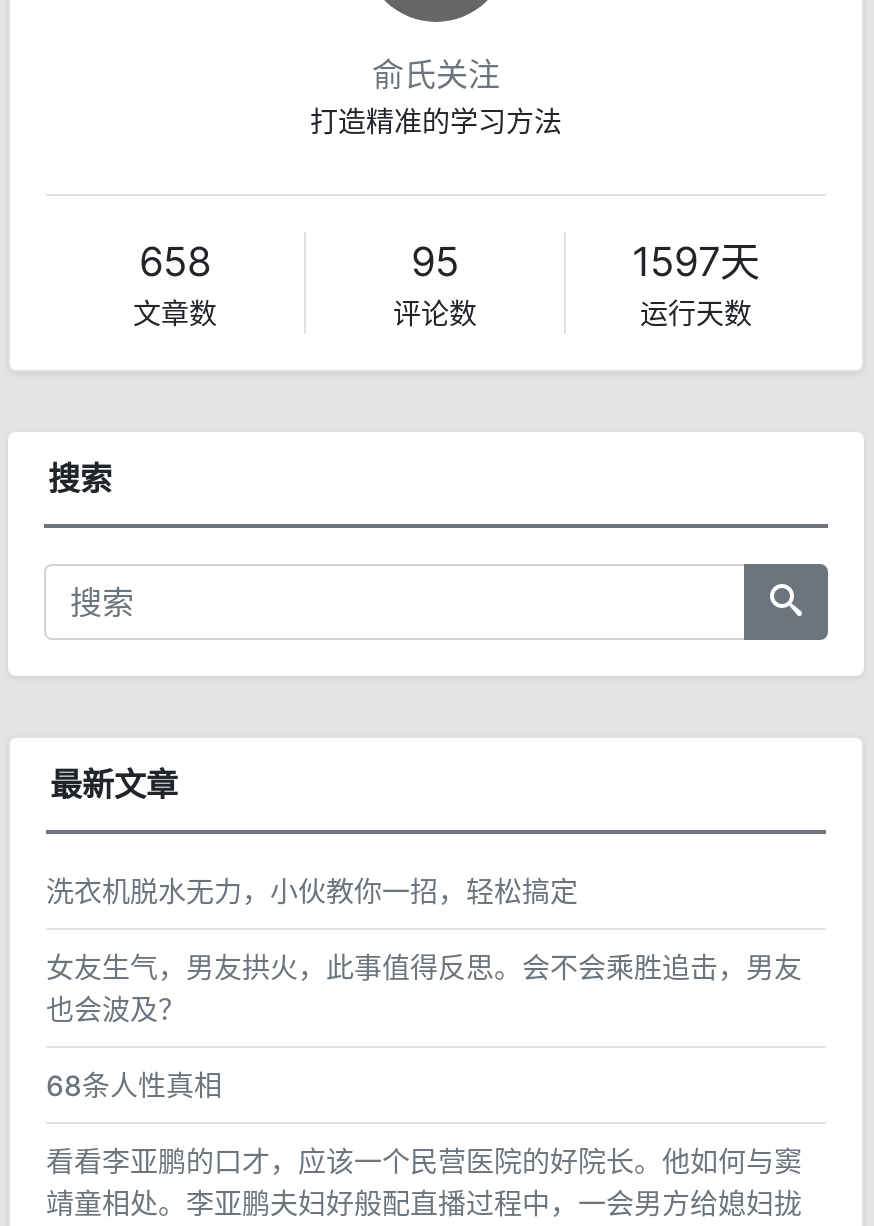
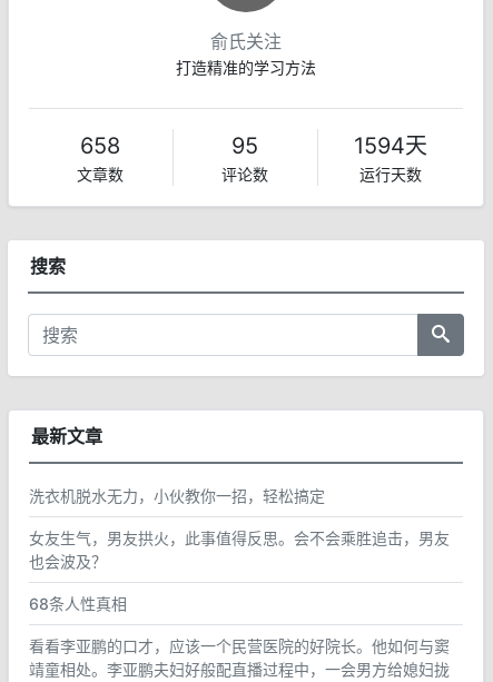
[632,238,760,286] 1597天 -> [354,132,427,159] 1594天

